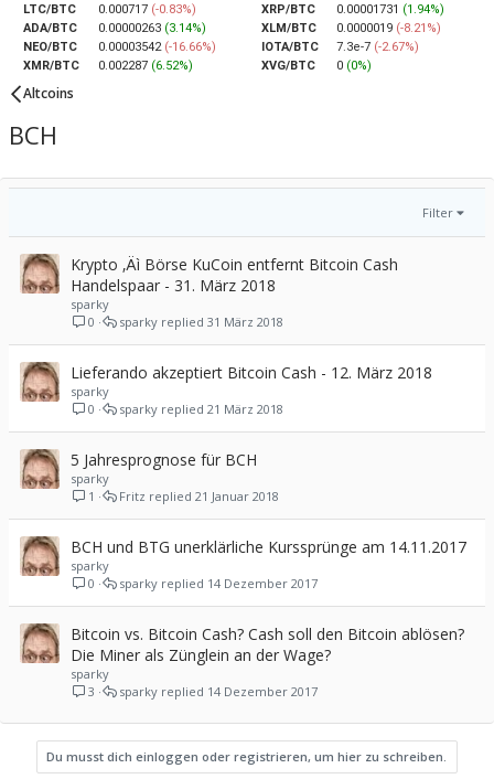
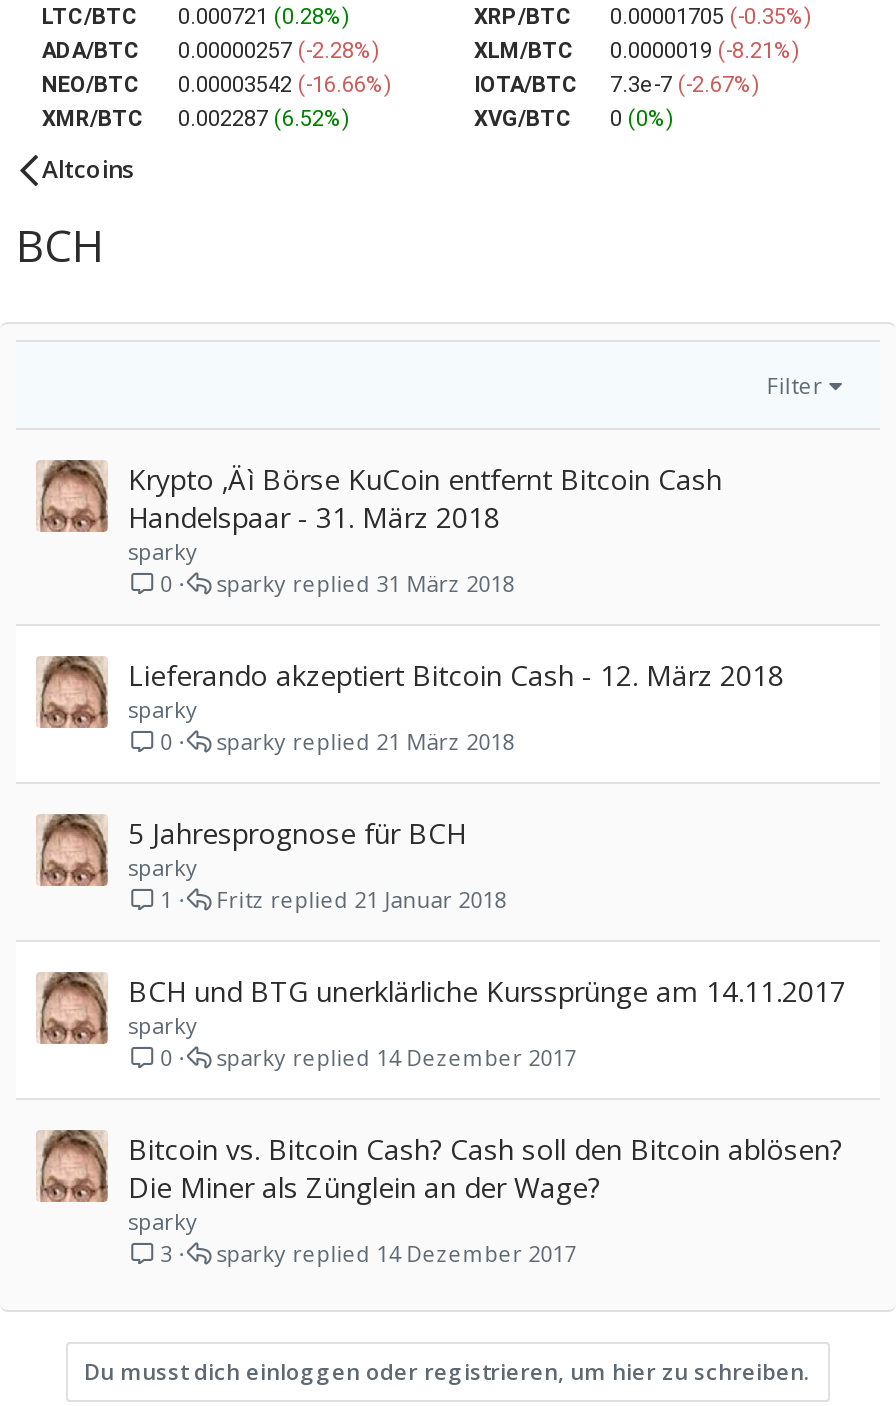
[23,2,196,17] LTC/BTC 0.000717 (-0.83%) -> [42,4,350,30] LTC/BTC 0.000721 (0.28%)
[261,2,444,17] XRP/BTC 0.00001731 (1.94%) -> [474,4,812,30] XRP/BTC 0.00001705 (-0.35%)
[23,21,206,35] ADA/BTC 0.00000263 (3.14%) -> [42,38,380,64] ADA/BTC 0.00000257 (-2.28%)

